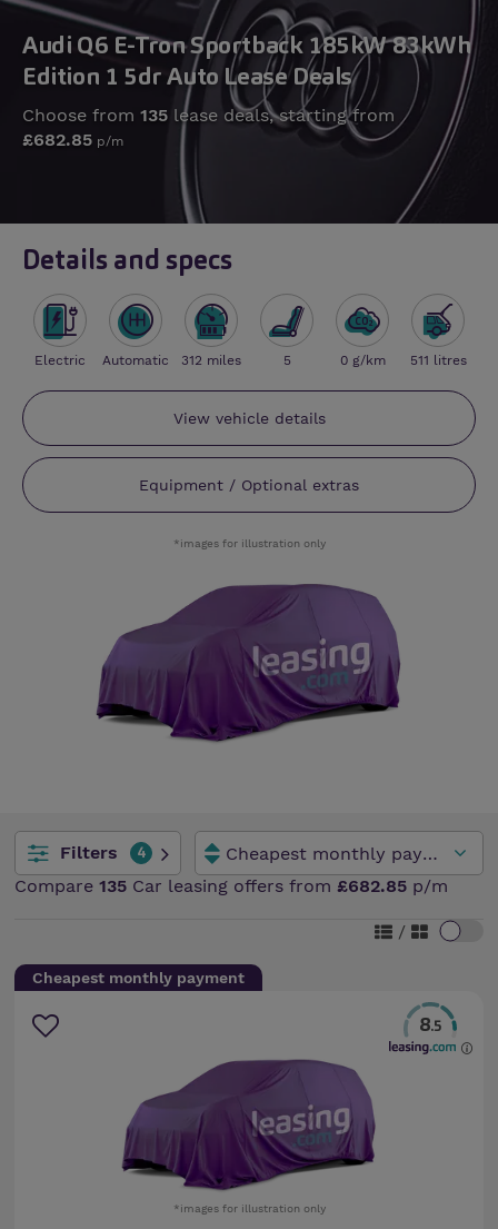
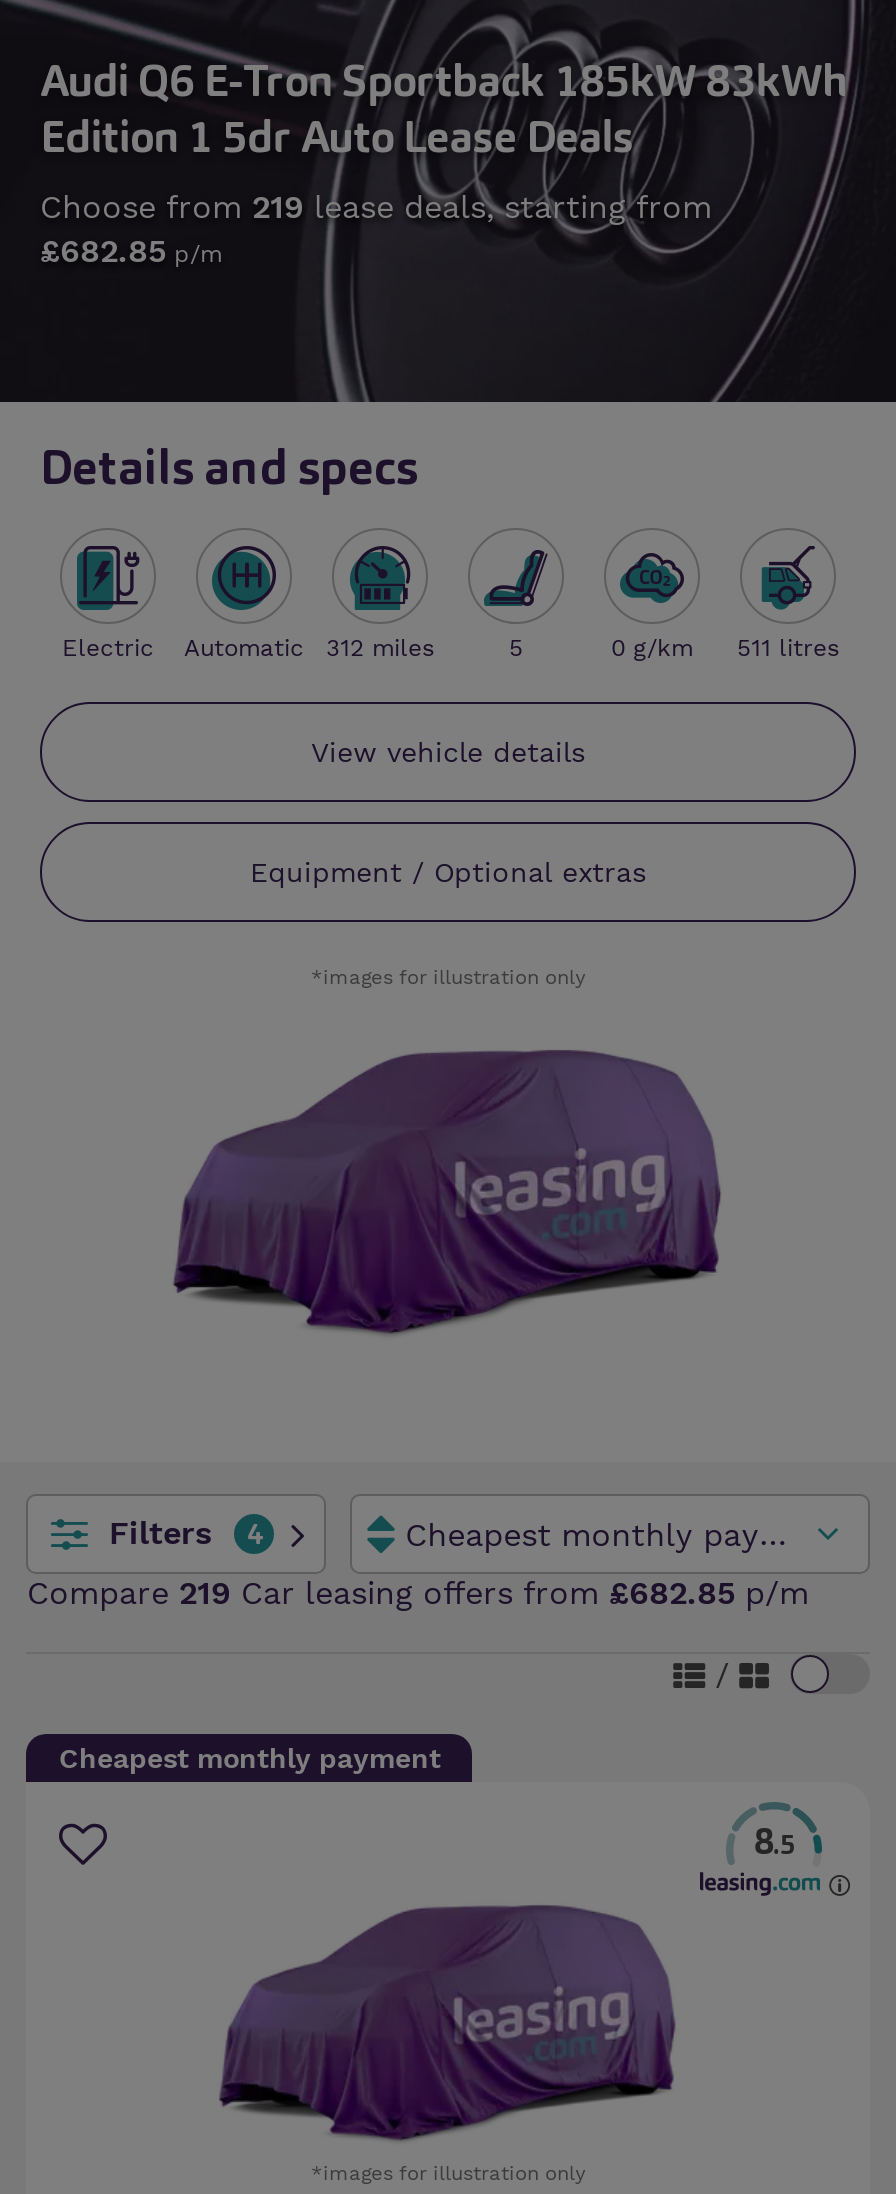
[22,104,395,126] Choose from 135 lease deals, starting from -> [40,188,712,226] Choose from 219 lease deals, starting from
[15,875,448,896] Compare 135 Car leasing offers from £682.85 p/m -> [27,1574,809,1612] Compare 219 Car leasing offers from £682.85 p/m

